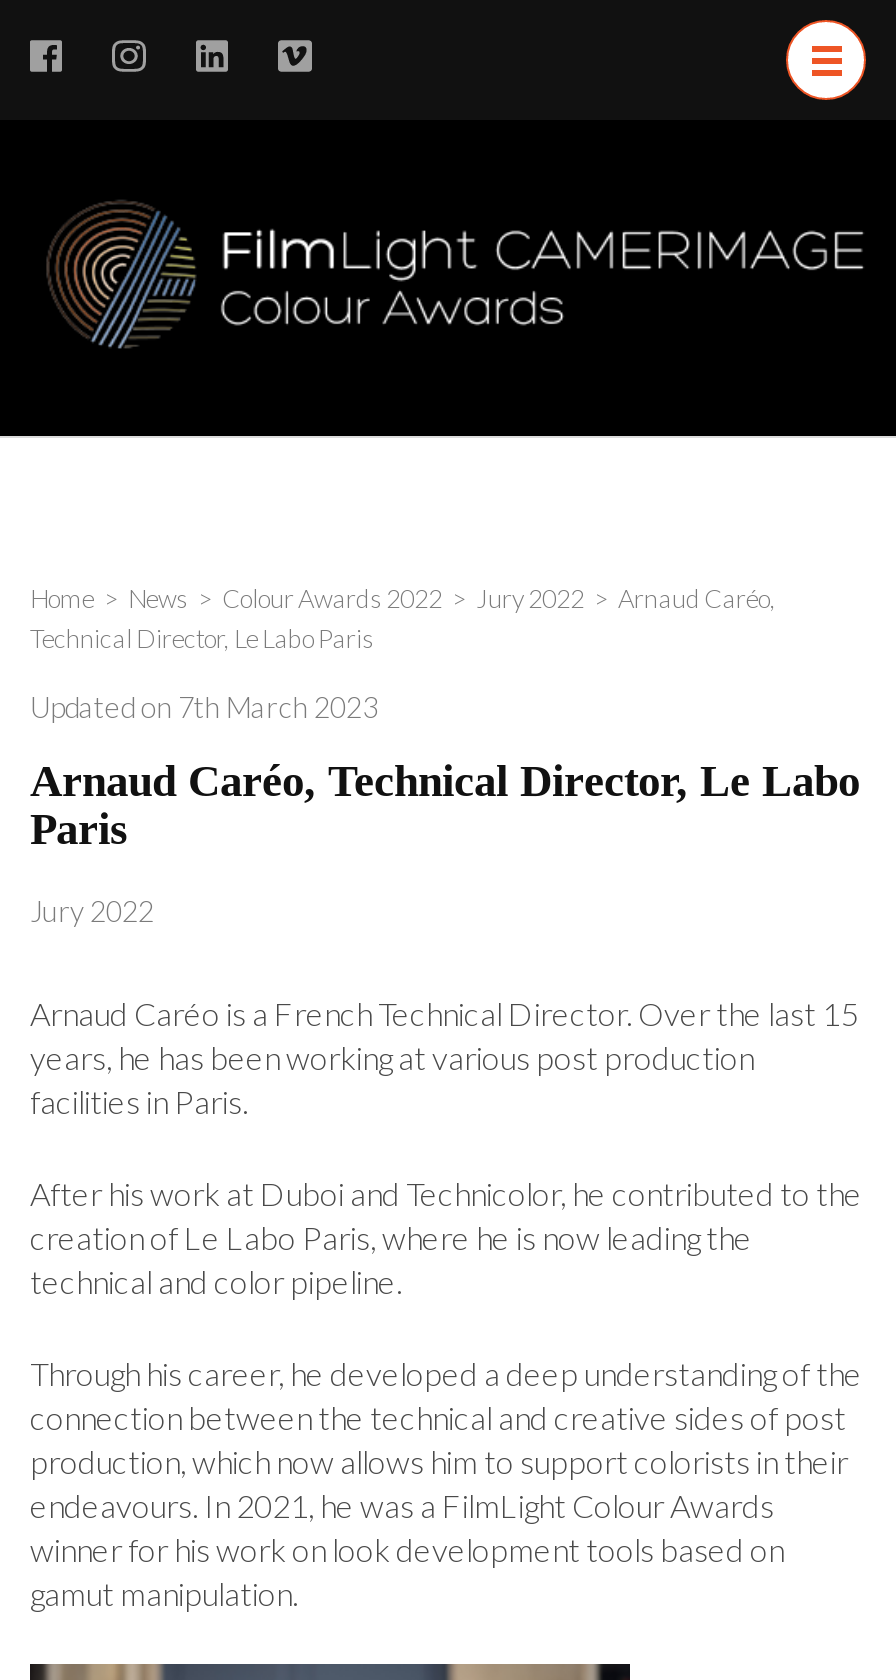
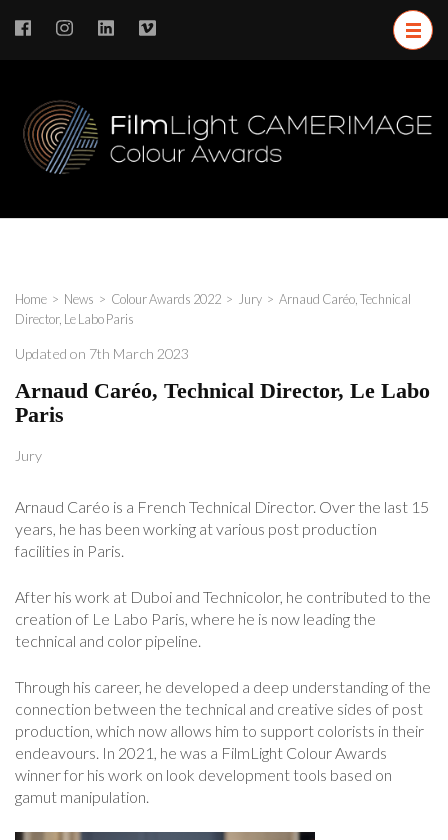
[30,582,776,654] Home > News > Colour Awards 2022 > Jury 2022 > Arnaud Caréo, | Technical Director, Le Labo Paris -> [15,291,411,327] Home > News > Colour Awards 2022 > Jury > Arnaud Caréo, Technical | Director, Le Labo Paris
[30,893,154,927] Jury 2022 -> [15,447,42,464] Jury

